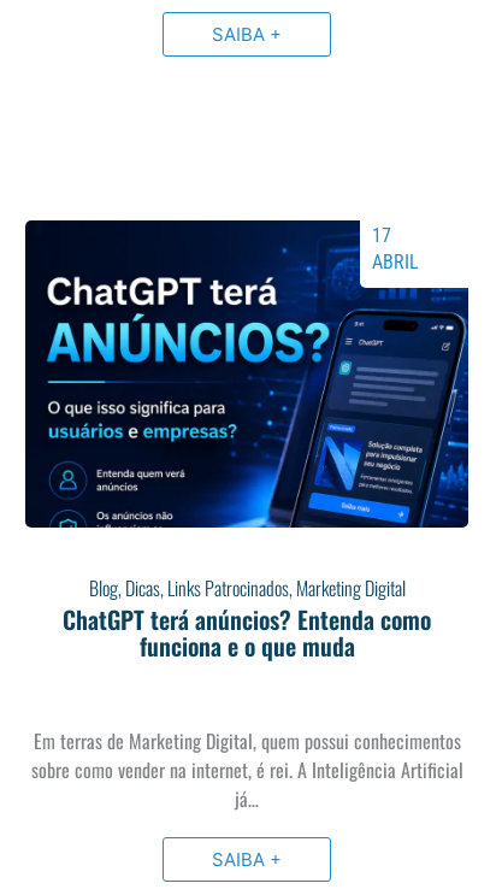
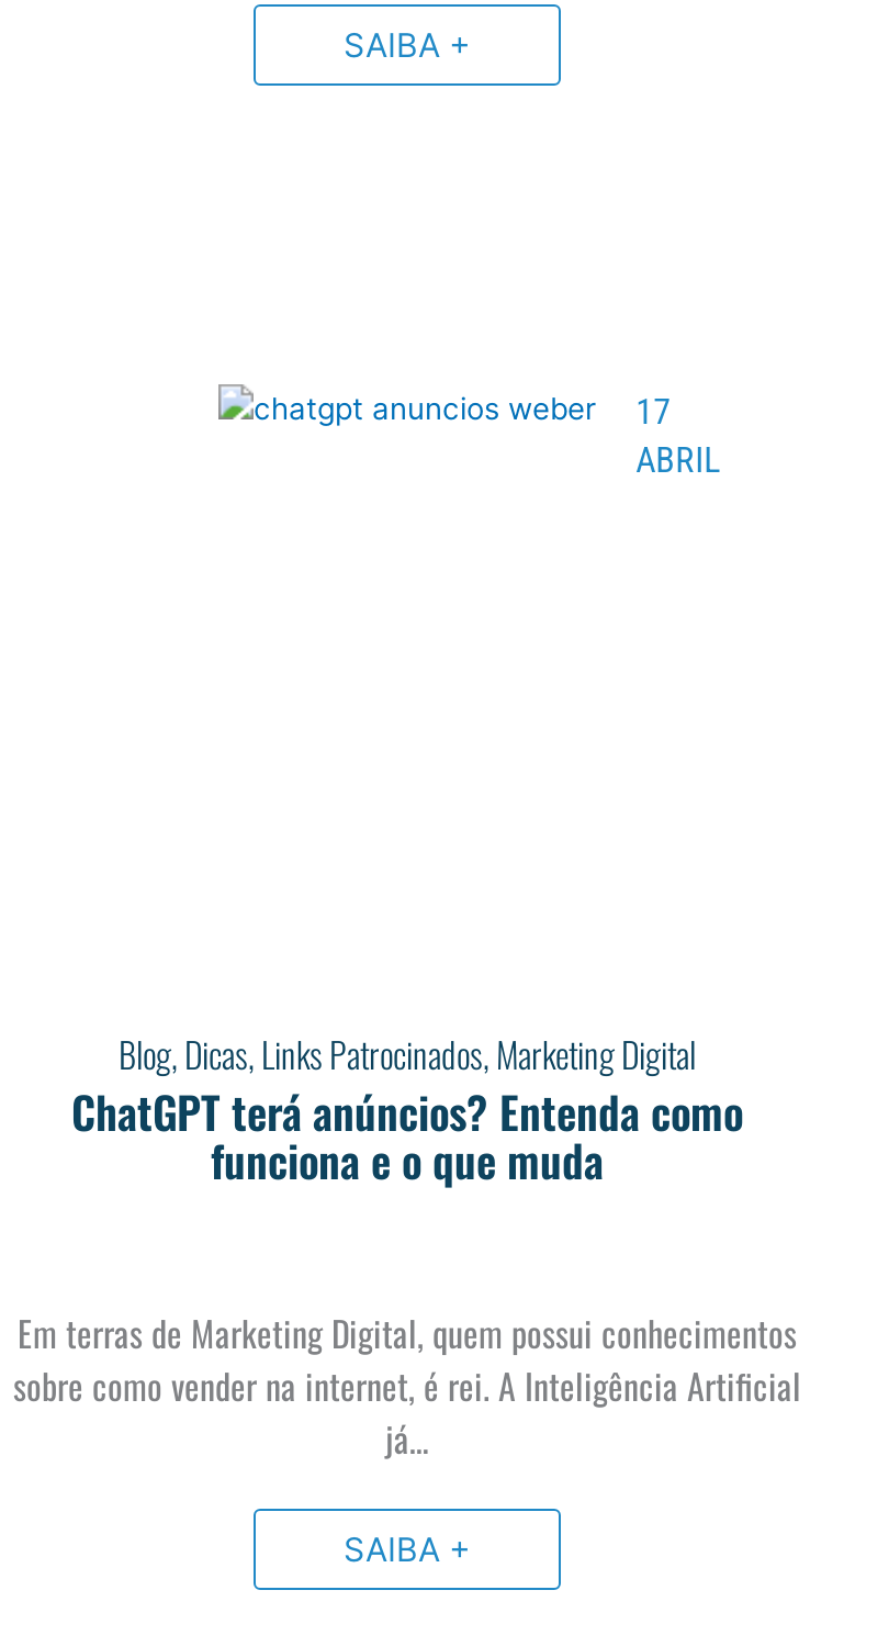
[24,219,469,529] [image] -> none

